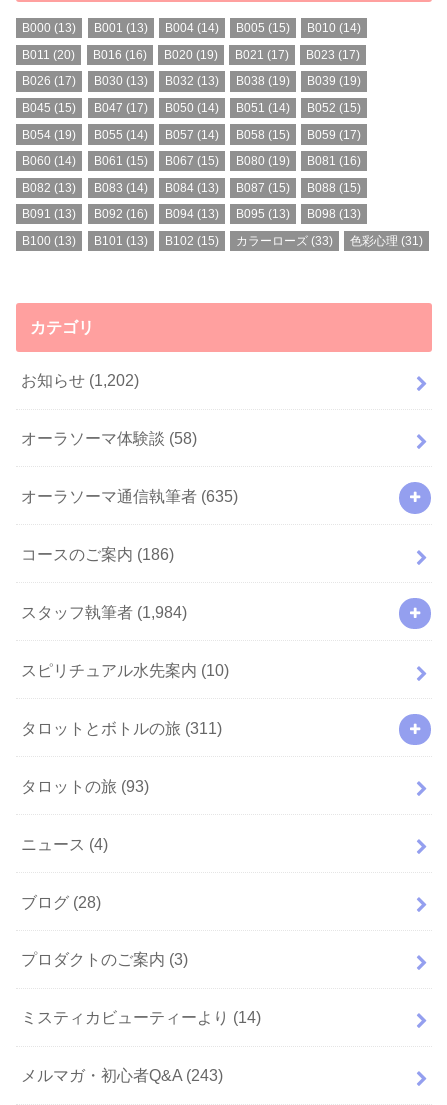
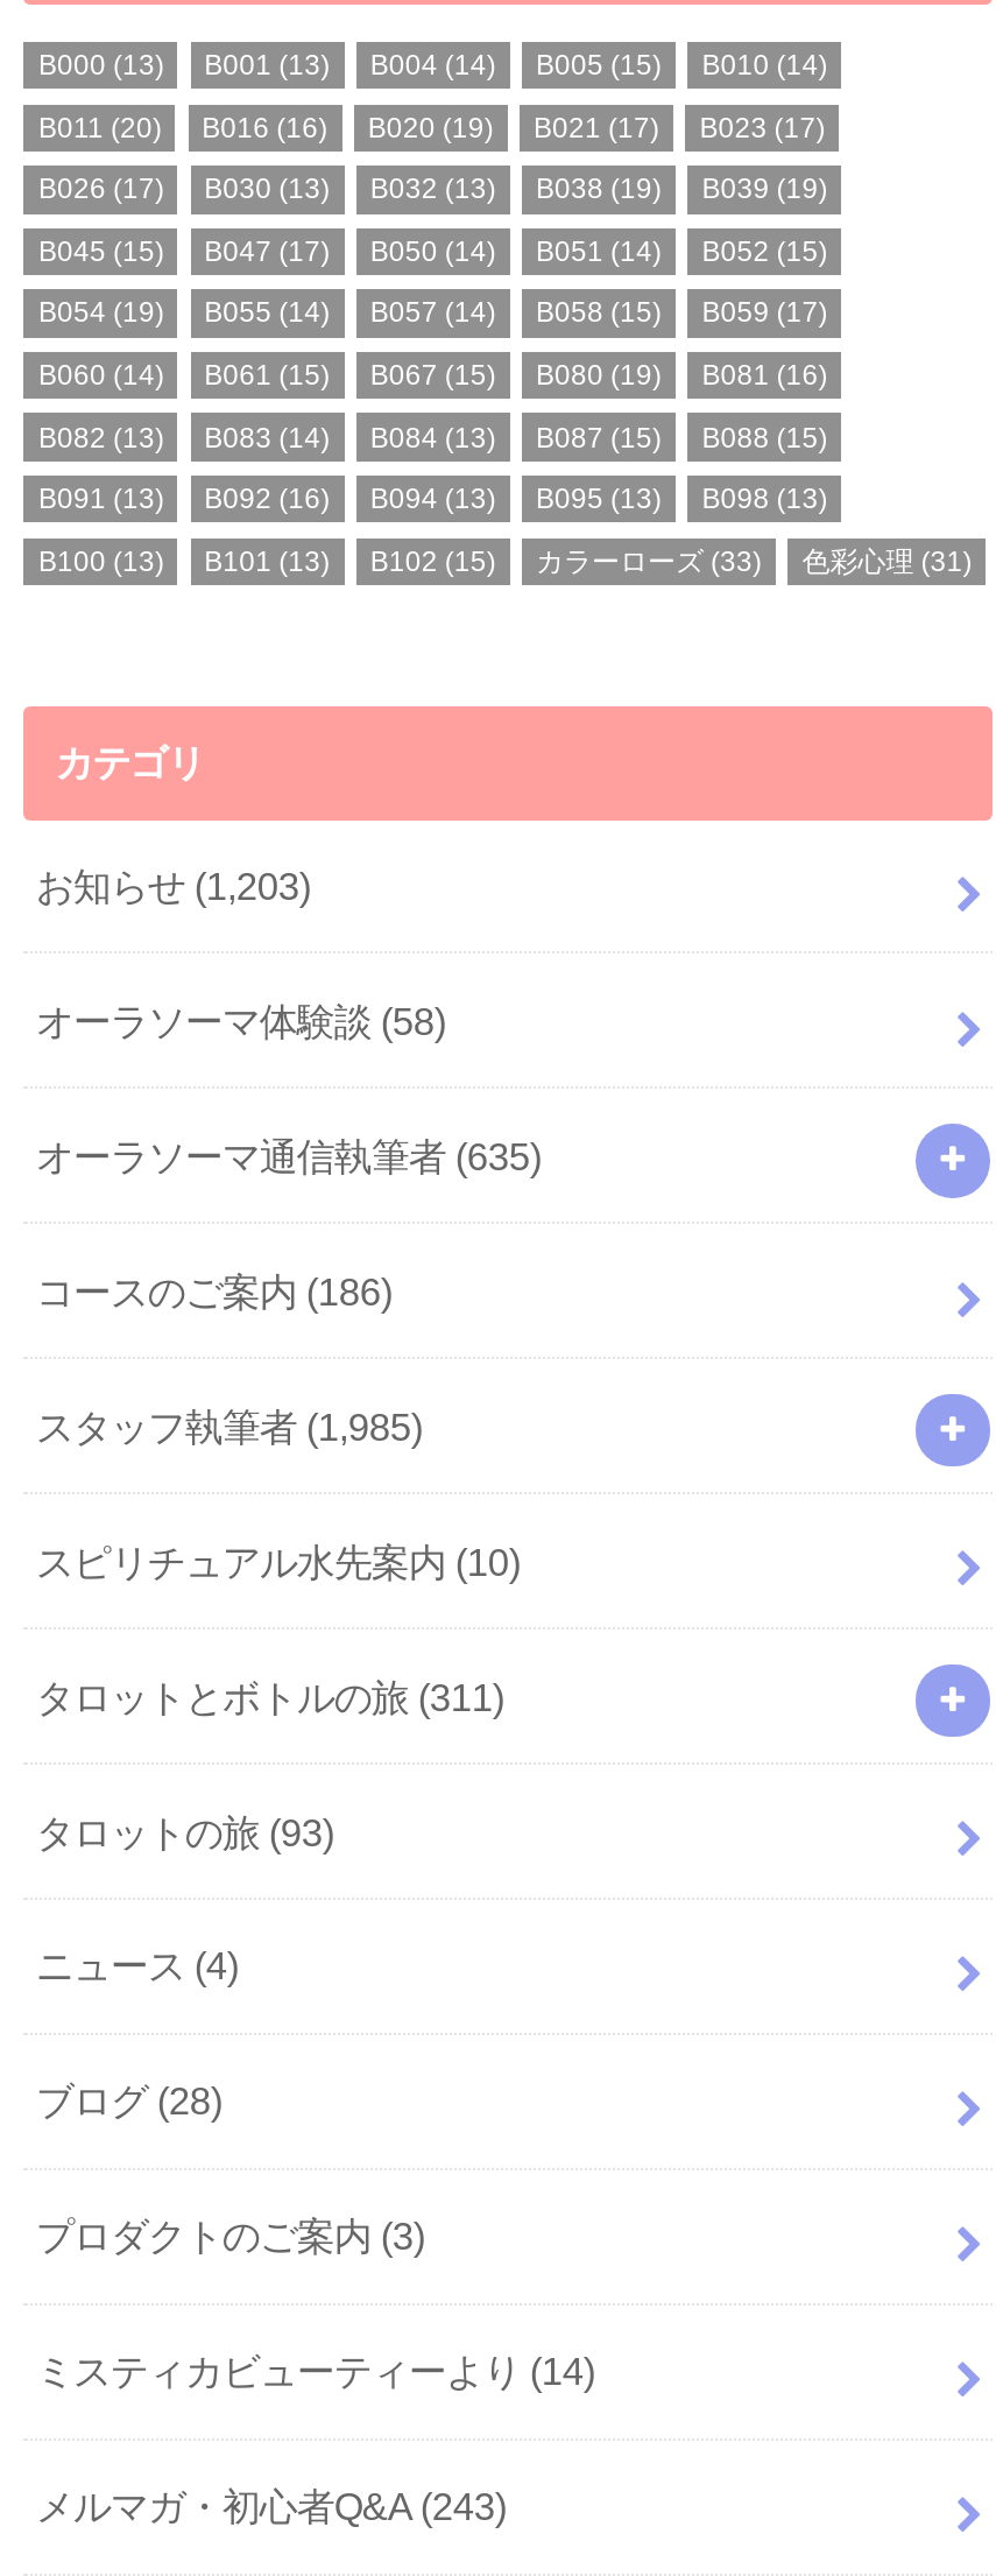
[21,371,139,389] お知らせ(1,202) -> [36,865,311,907] お知らせ(1,203)
[21,603,187,621] スタッフ執筆者(1,984) -> [36,1405,423,1447] スタッフ執筆者(1,985)

